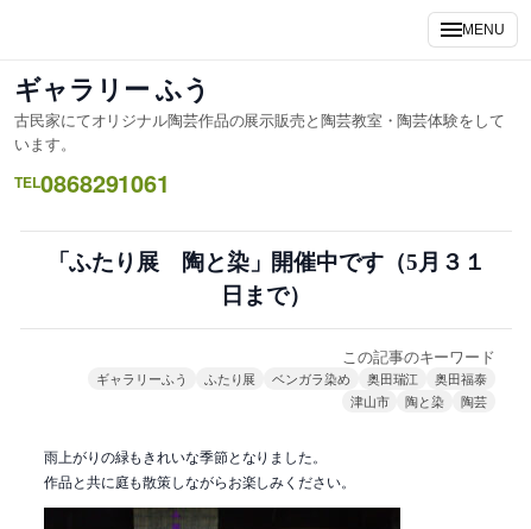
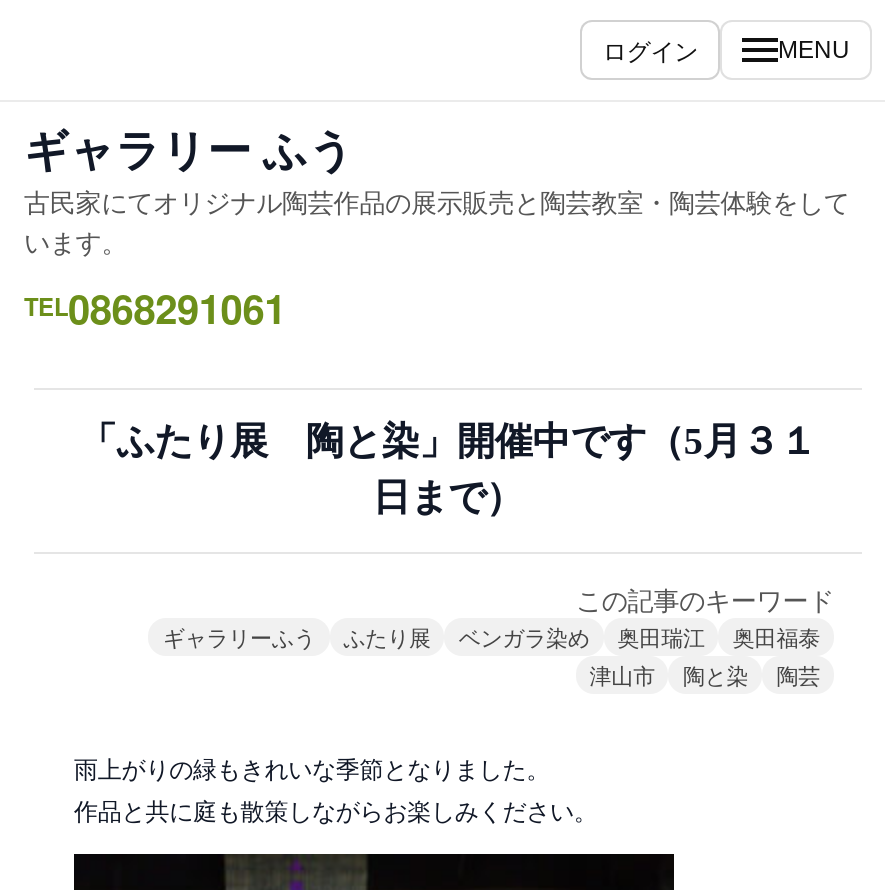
none -> [603,32,698,66] ログイン

